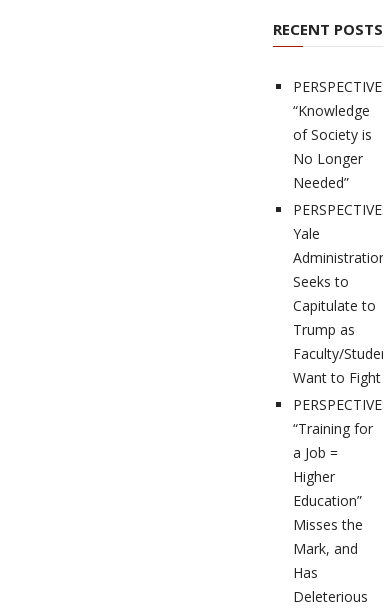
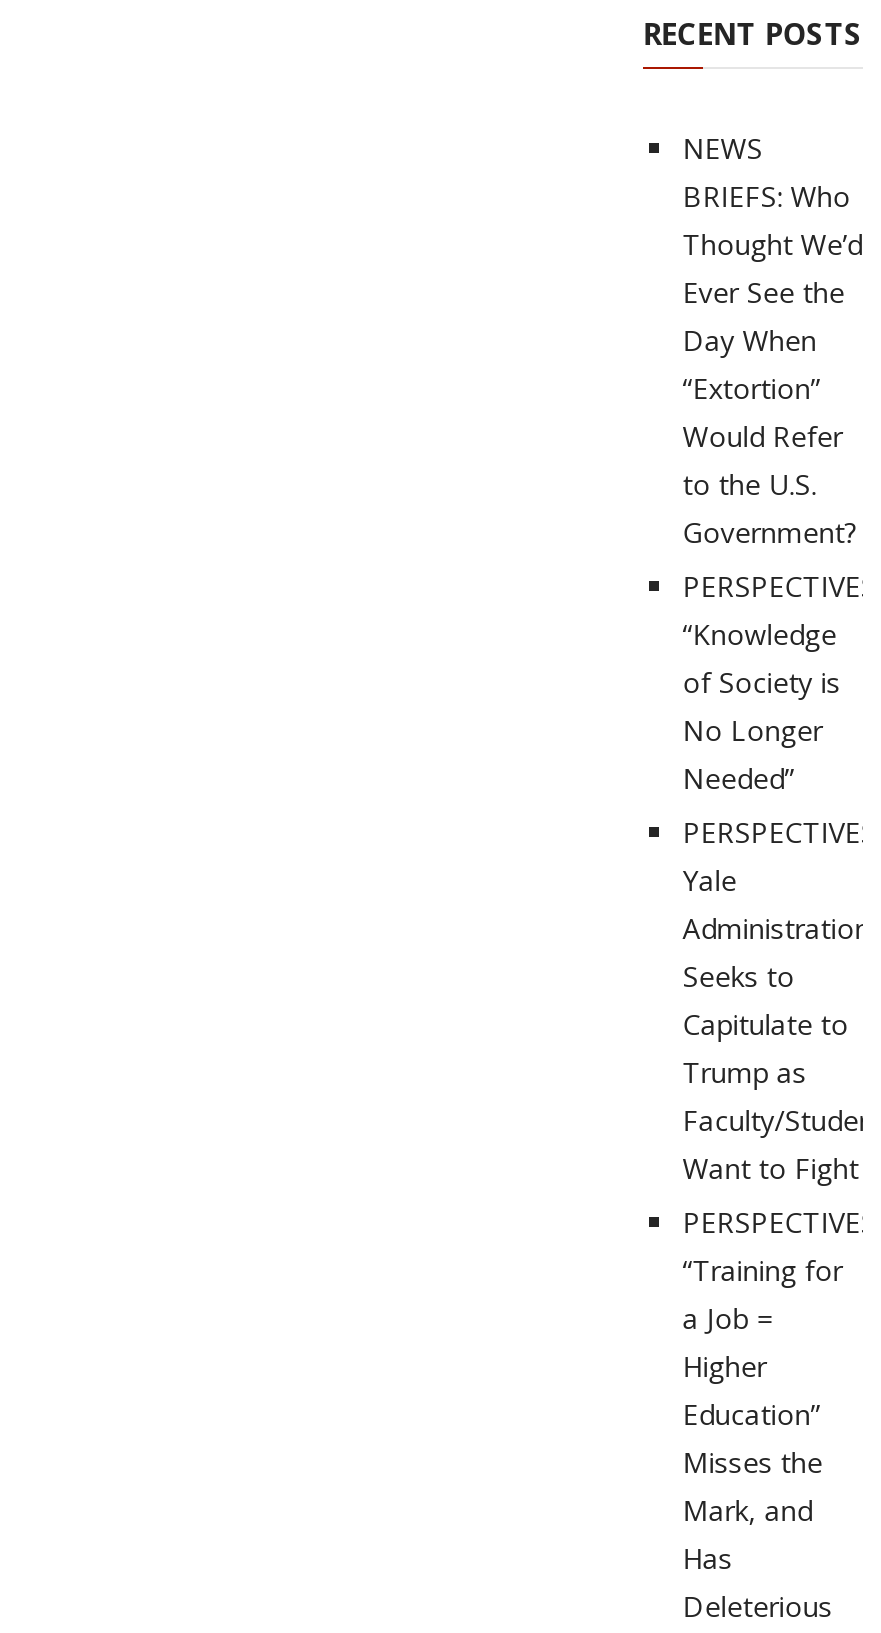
none -> [682,129,862,551] NEWS | BRIEFS: Who | Thought We’d | Ever See the | Day When | “Extortion” | Would Refer | to the U.S. | Government?

